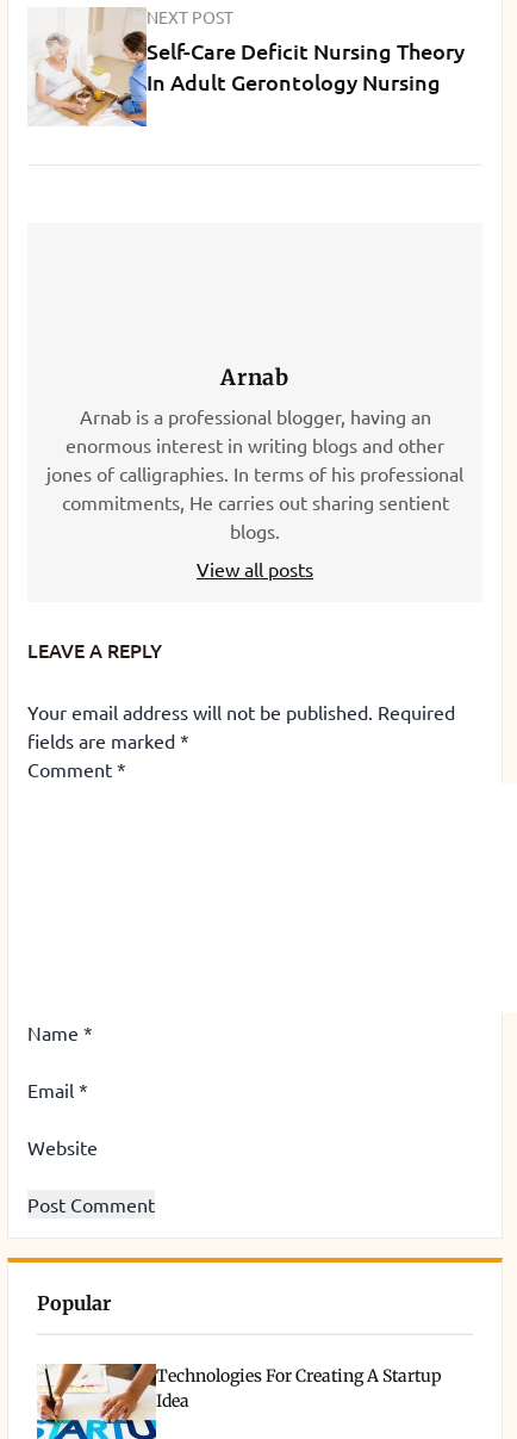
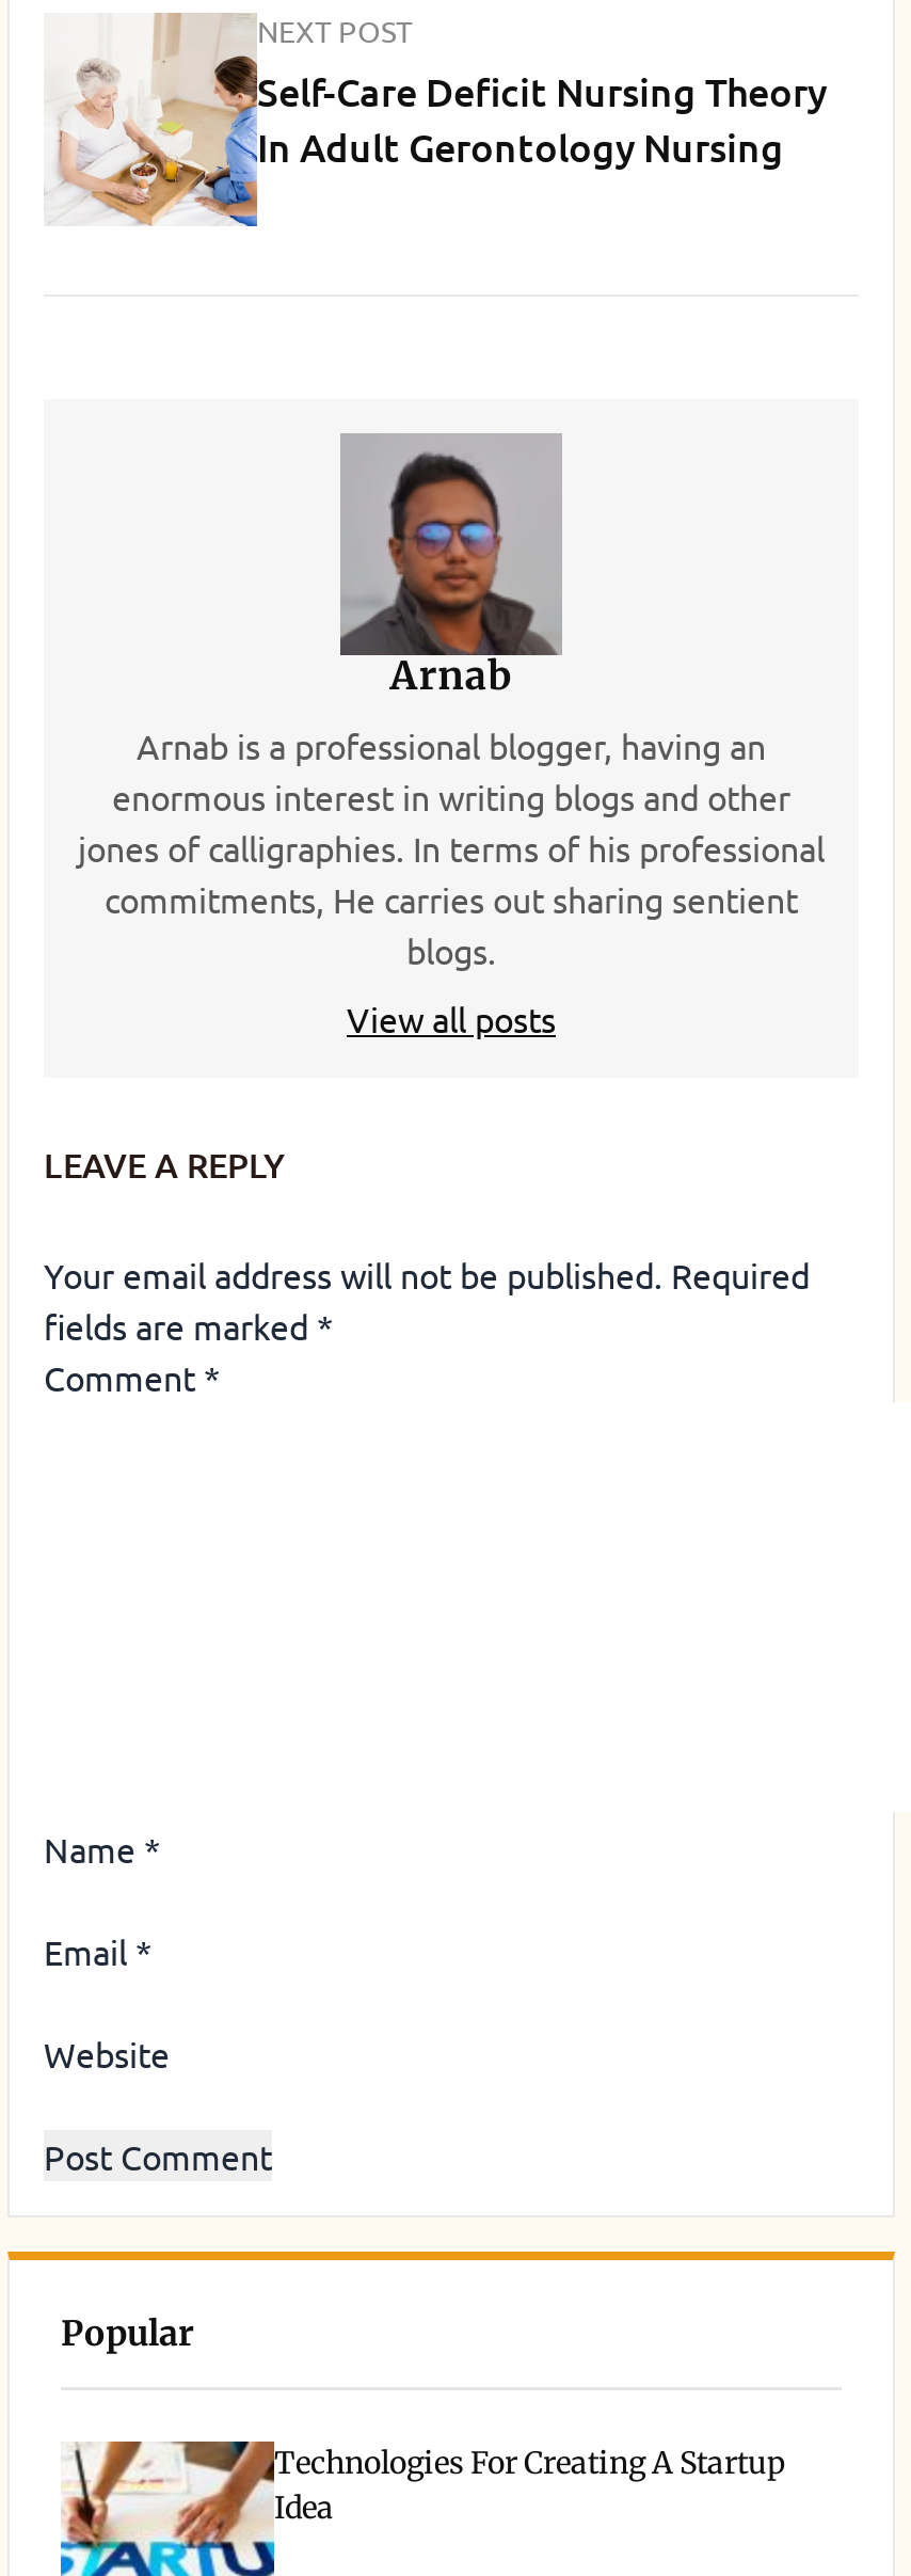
none -> [338,433,562,657] [image]

